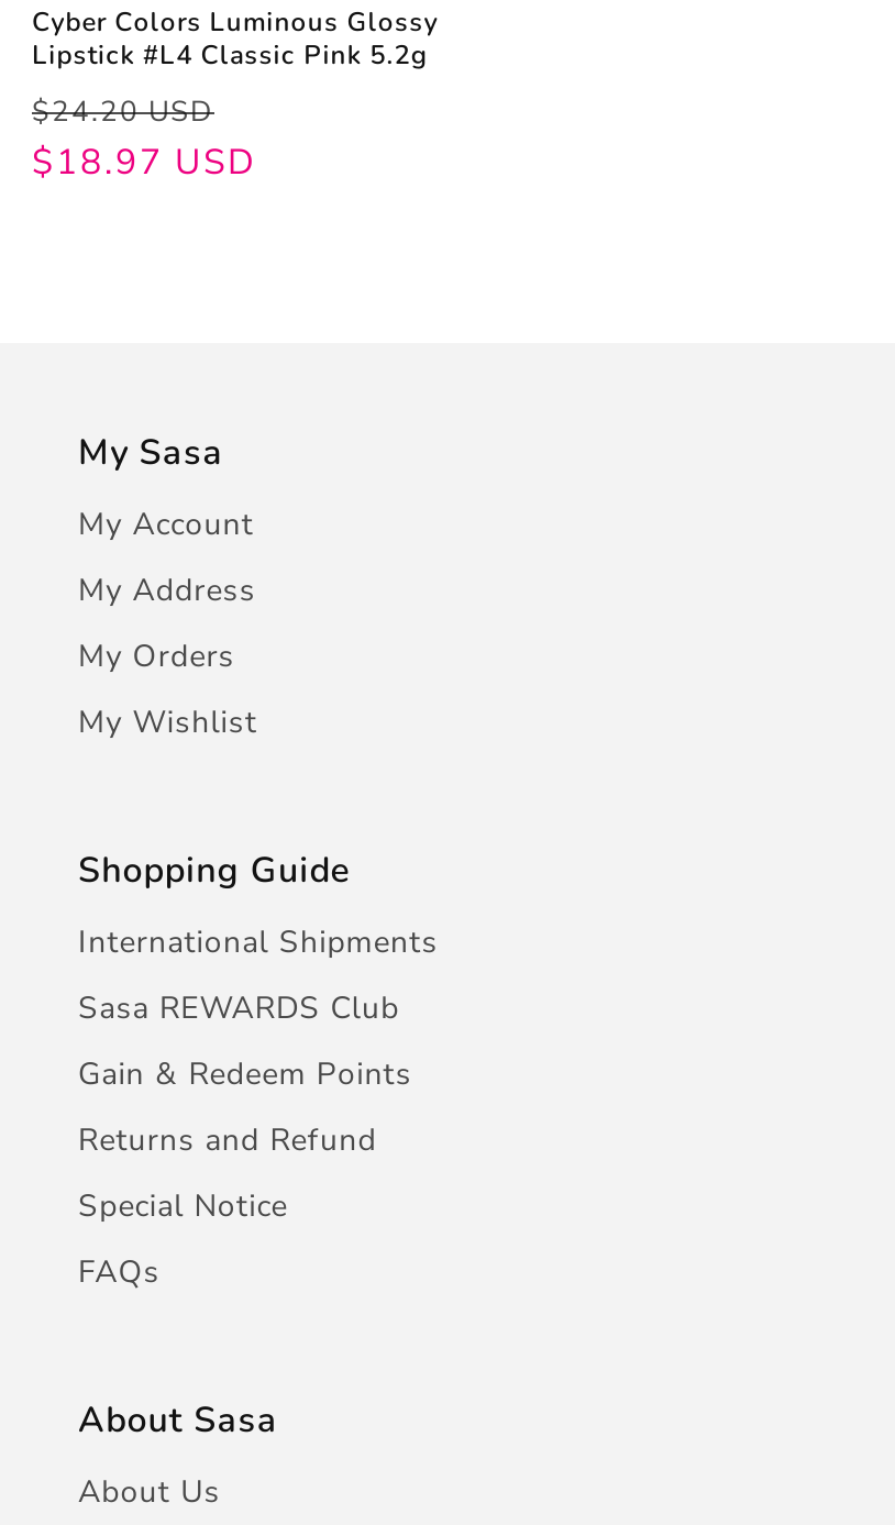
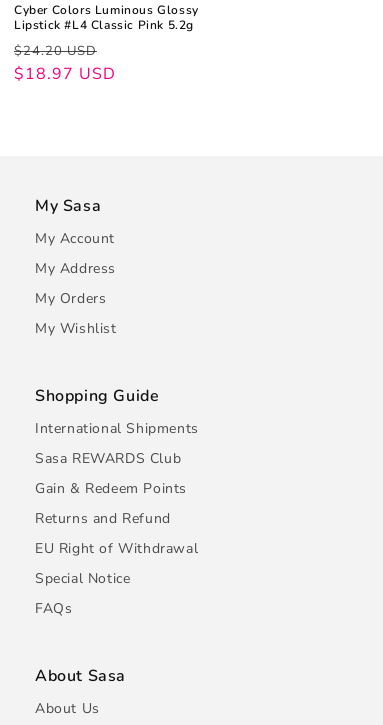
none -> [35,539,198,558] EU Right of Withdrawal

